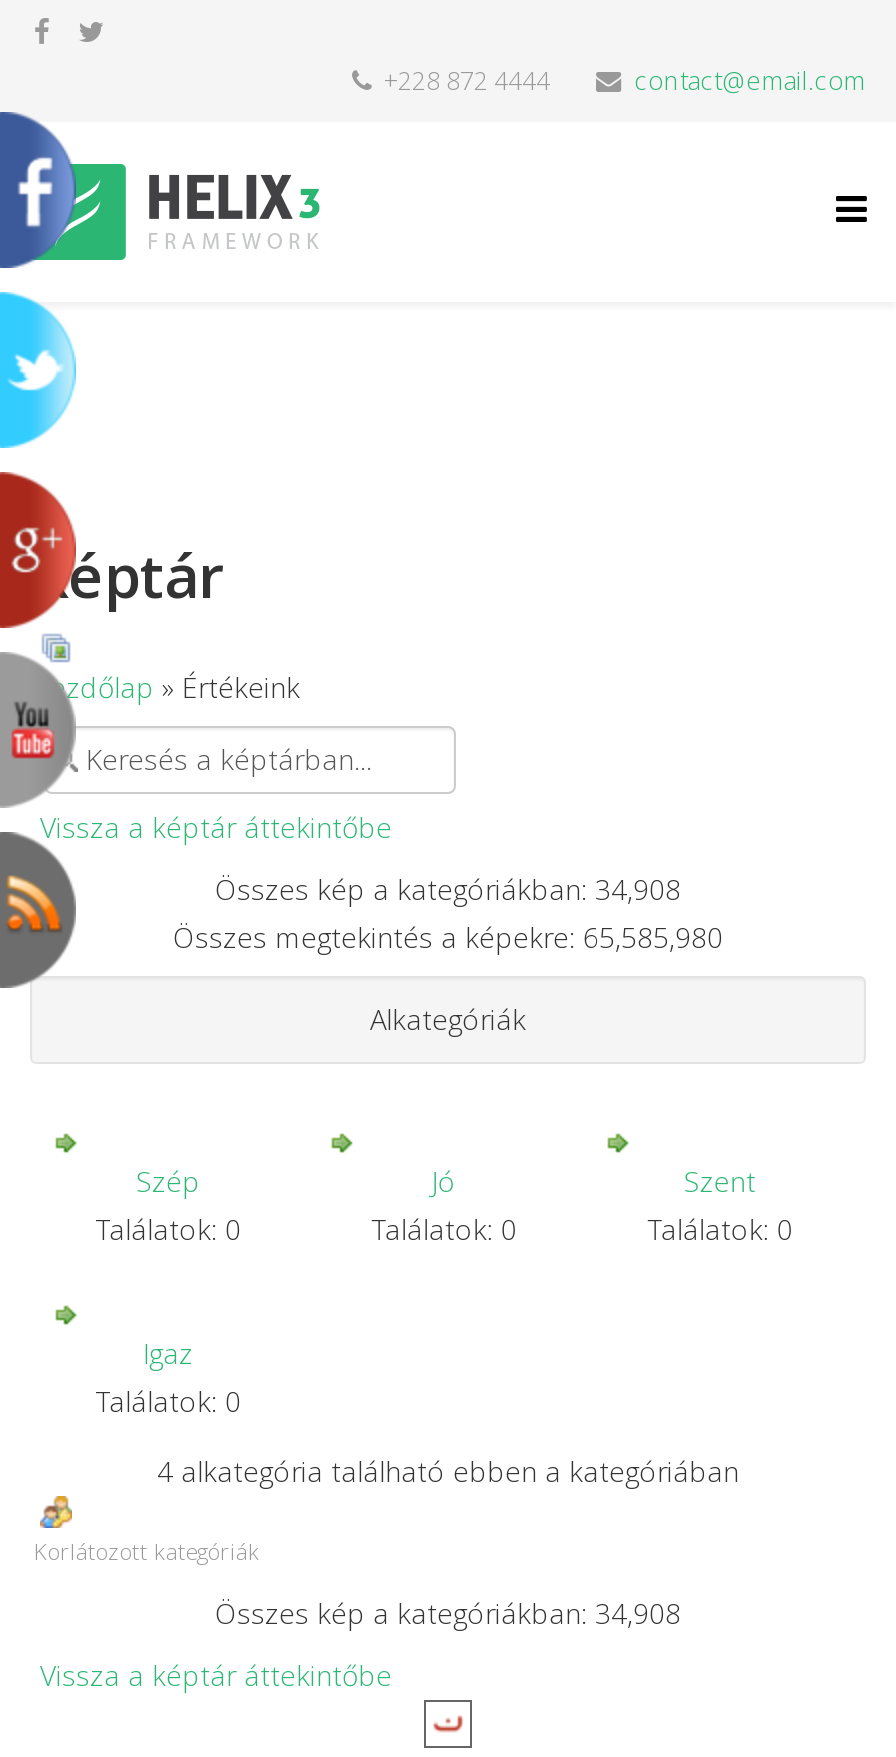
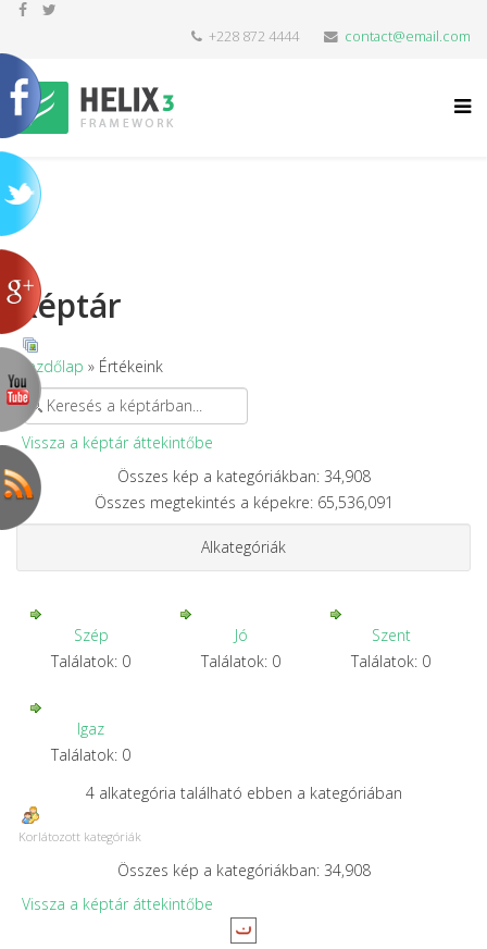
[173,917,723,955] Összes megtekintés a képekre: 65,585,980 -> [94,491,393,512] Összes megtekintés a képekre: 65,536,091

